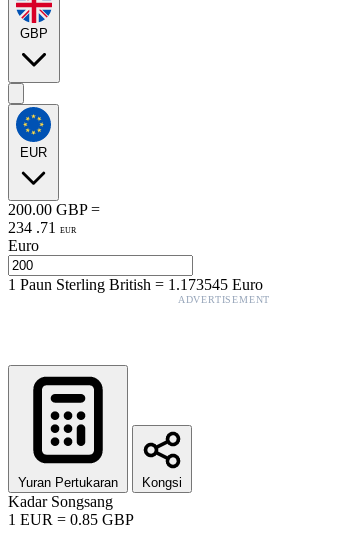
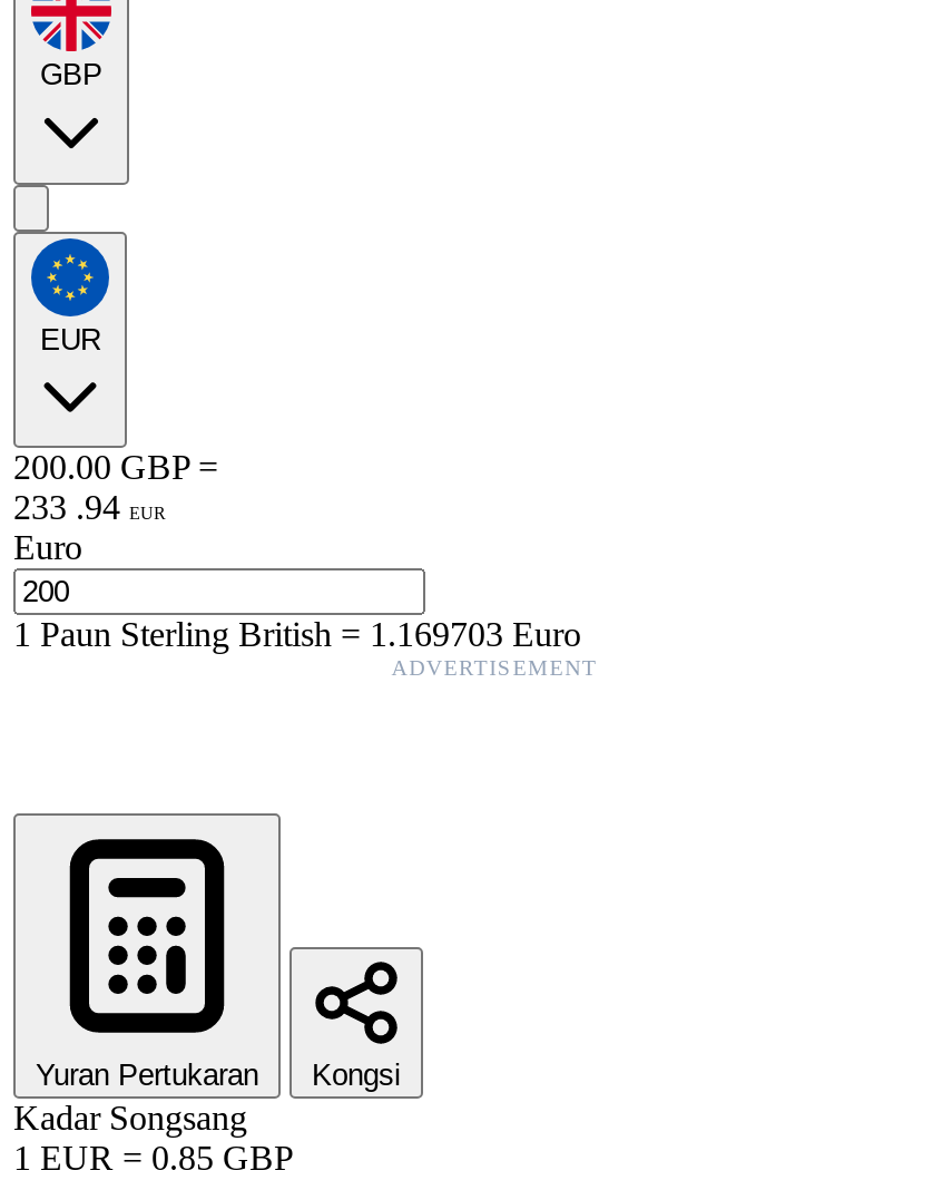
[8,219,76,236] 234 . 71 EUR -> [13,488,165,525] 233 . 94 EUR
[8,276,263,293] 1Paun Sterling British=1.173545 Euro -> [13,615,581,652] 1Paun Sterling British=1.169703 Euro

